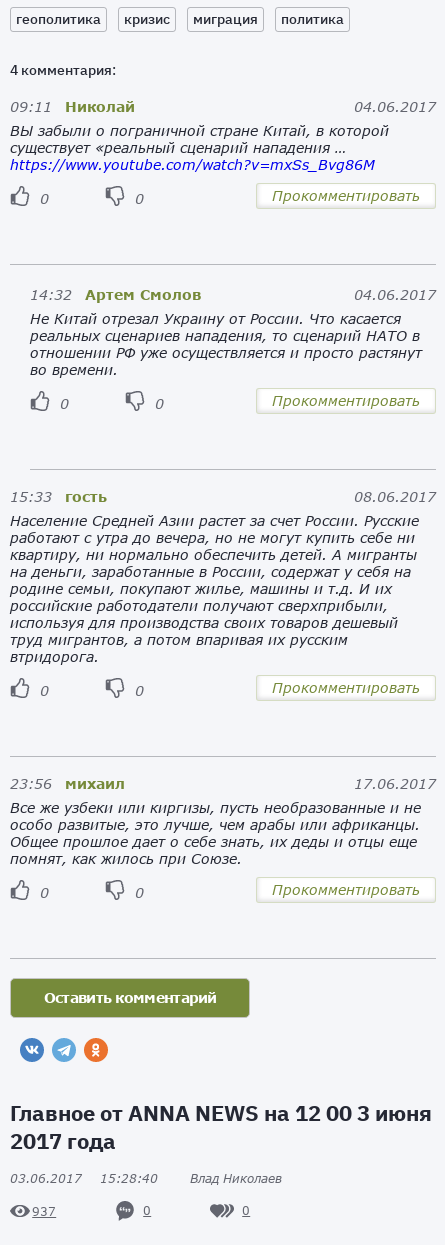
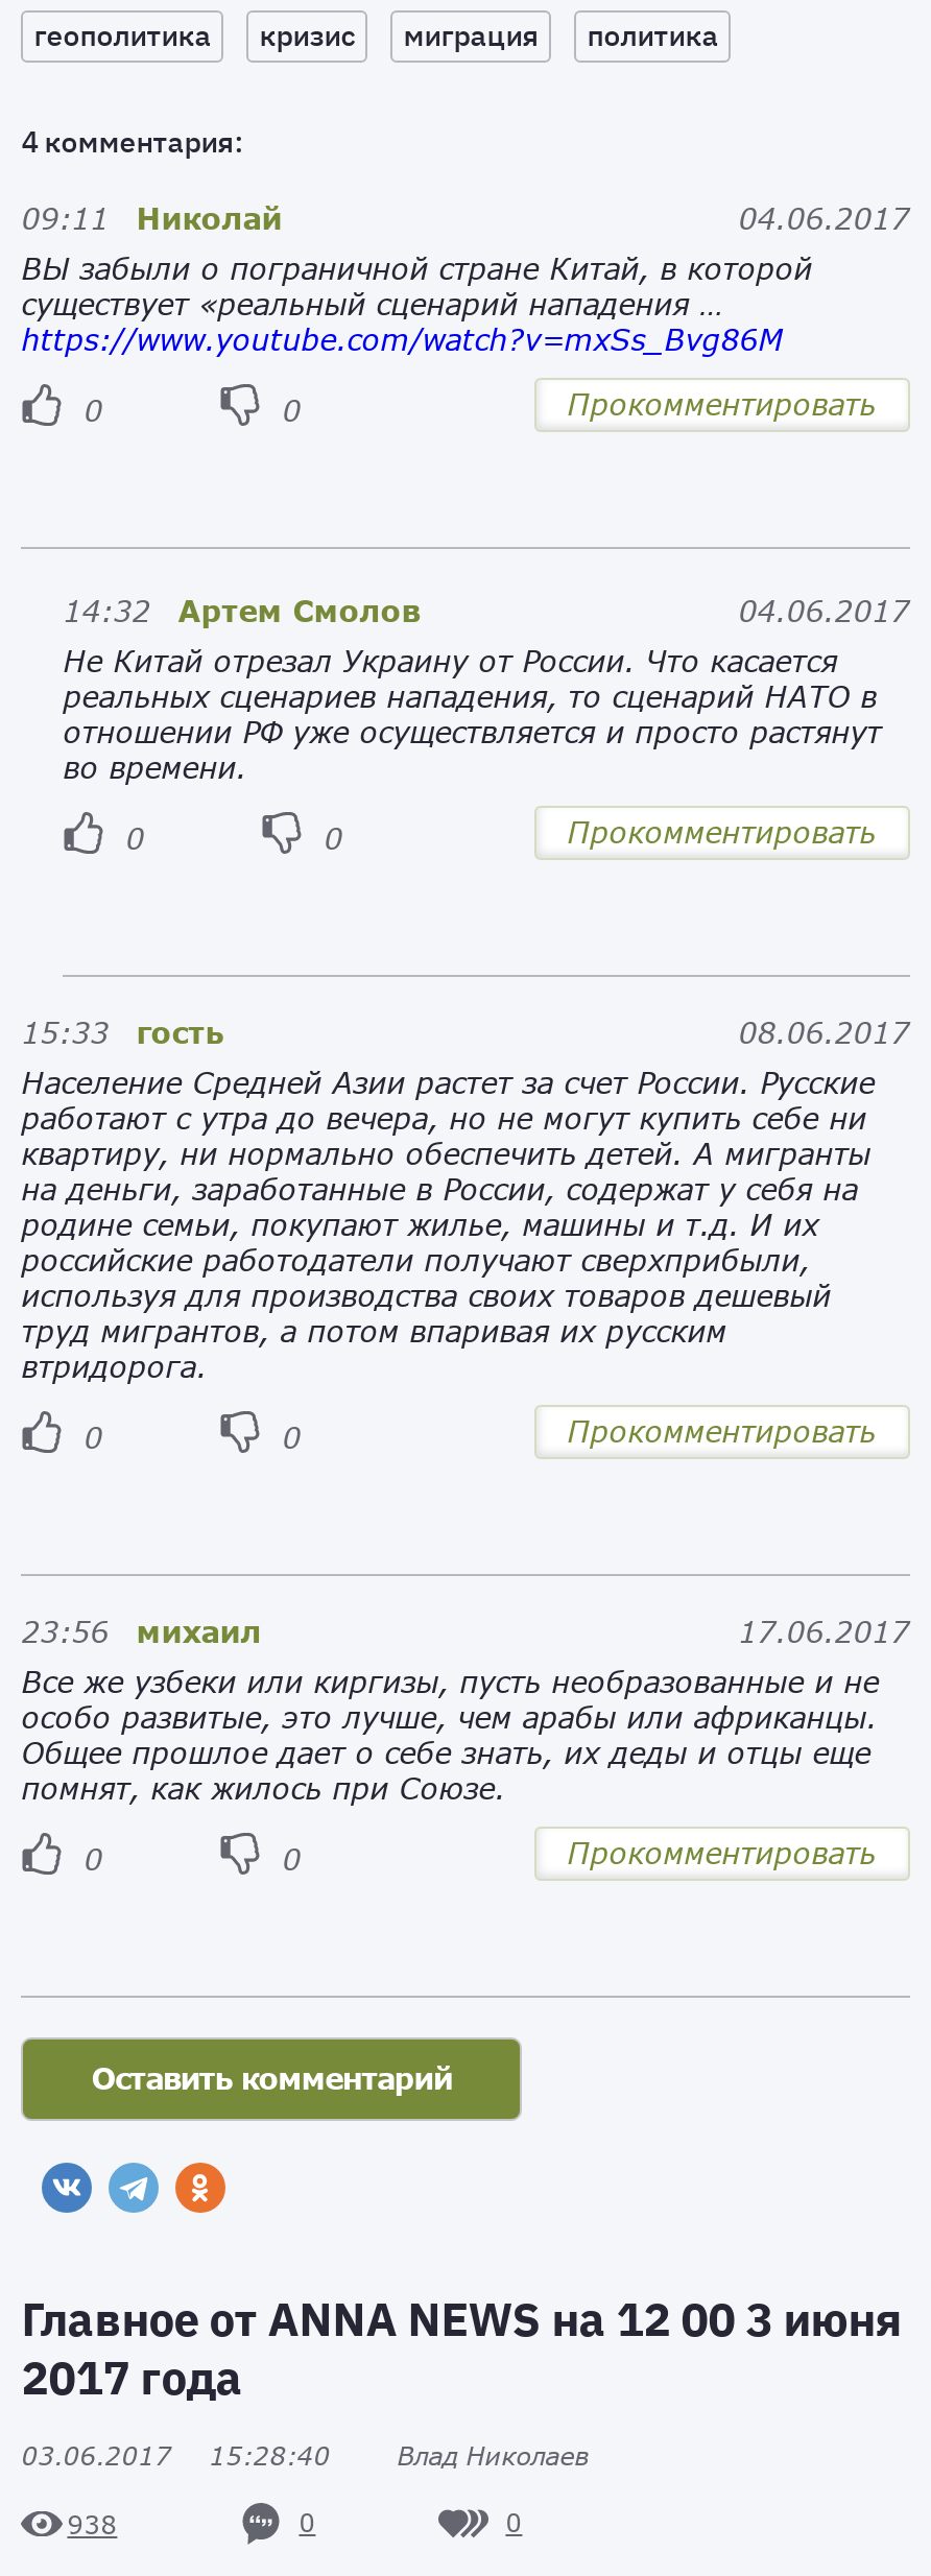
[32,1204,56,1219] 937 -> [67,2509,117,2540] 938

